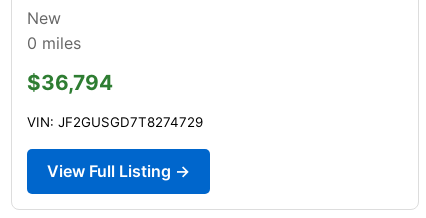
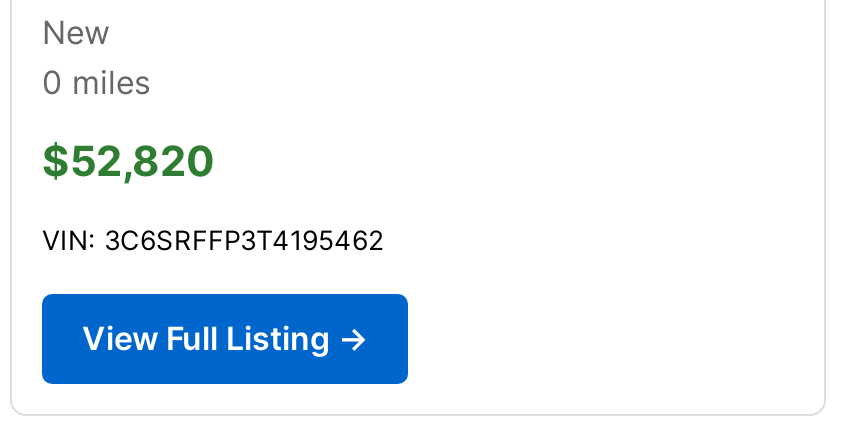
[27,70,113,95] $36,794 -> [42,136,214,186] $52,820
[27,114,203,130] VIN: JF2GUSGD7T8274729 -> [42,224,384,256] VIN: 3C6SRFFP3T4195462

